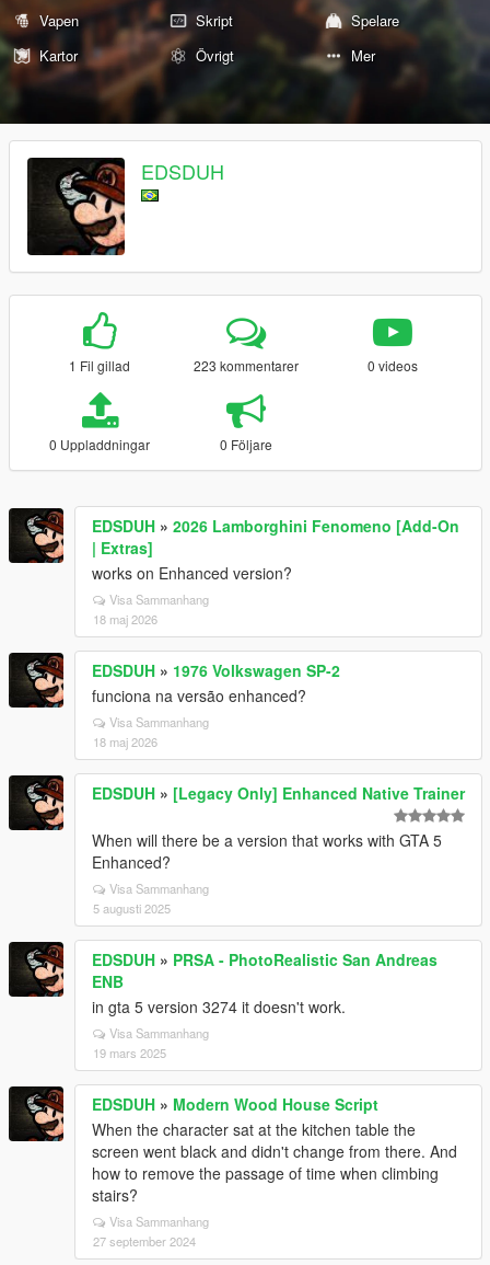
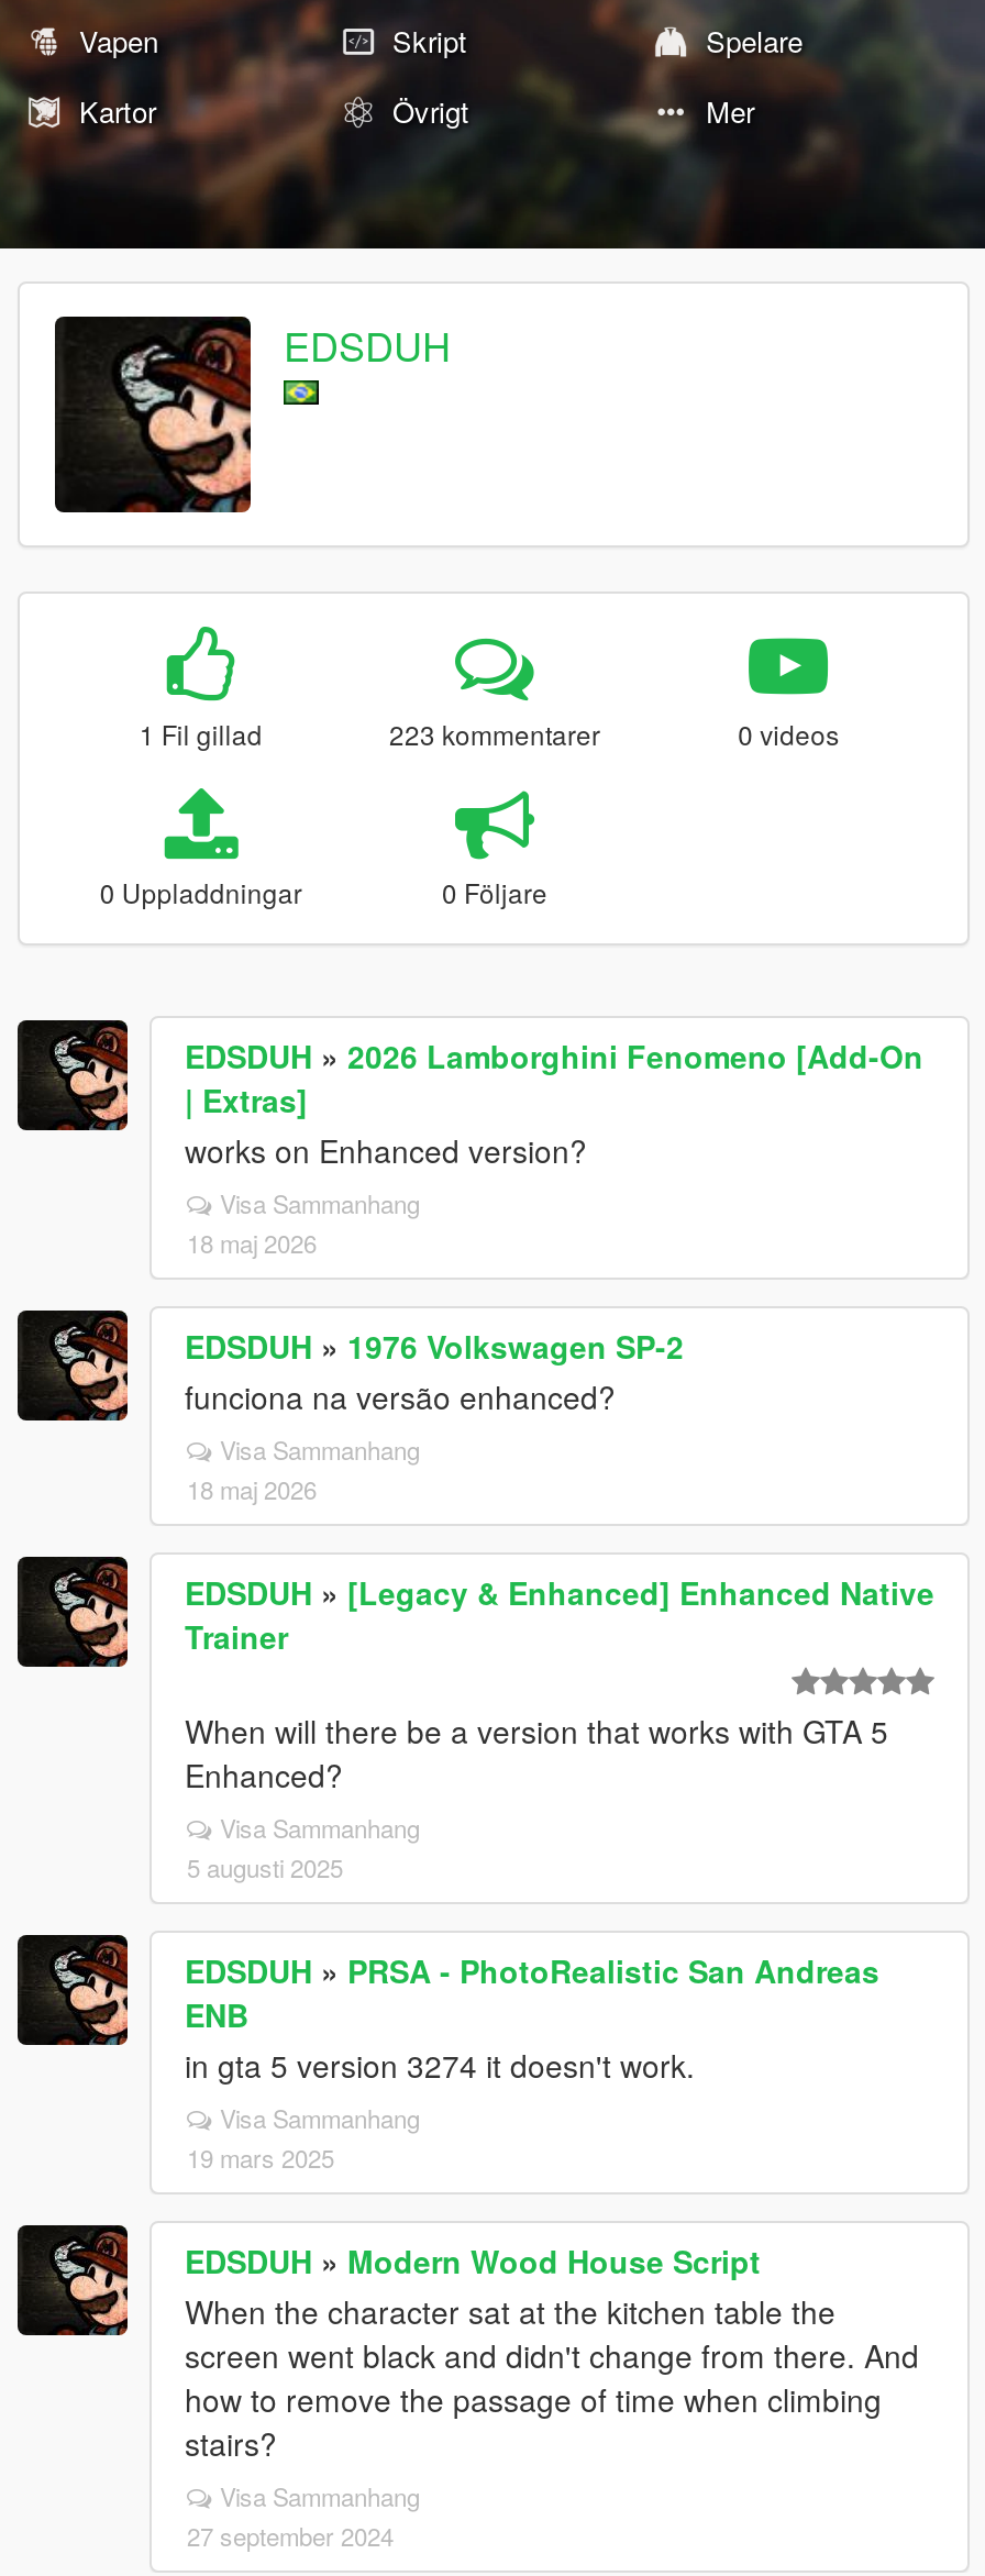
[92,782,465,804] EDSDUH» [Legacy Only] Enhanced Native Trainer -> [185,1570,934,1658] EDSDUH» [Legacy & Enhanced] Enhanced Native | Trainer

